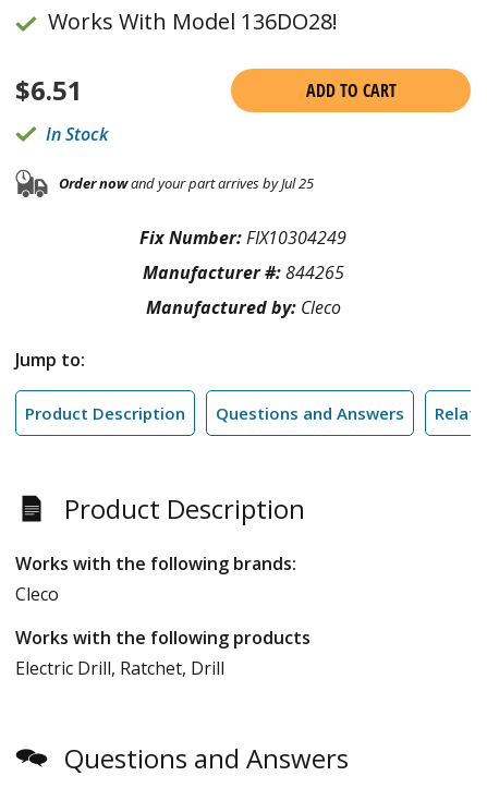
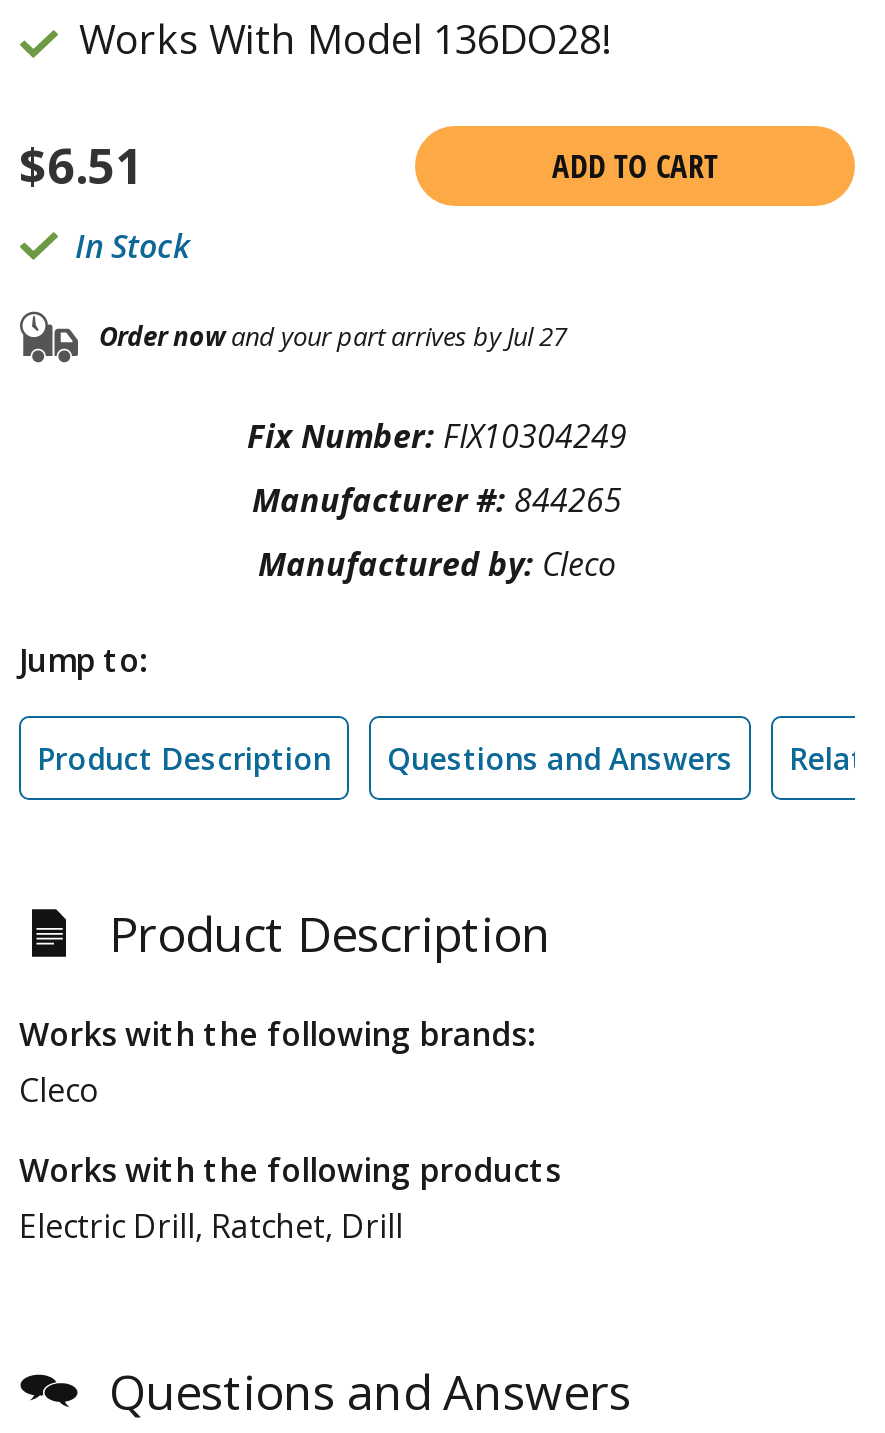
[59,174,314,193] Order nowand your part arrives by Jul 25 -> [99,319,567,355] Order nowand your part arrives by Jul 27

